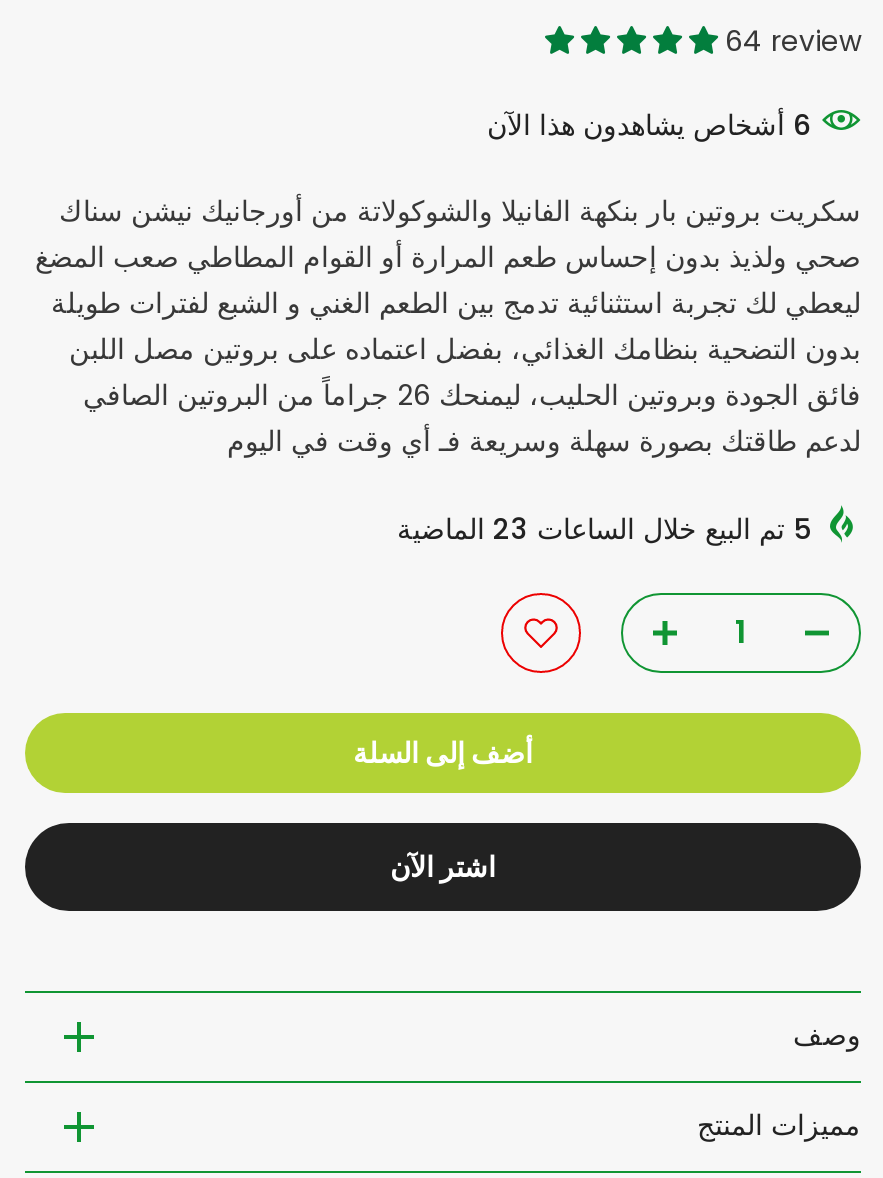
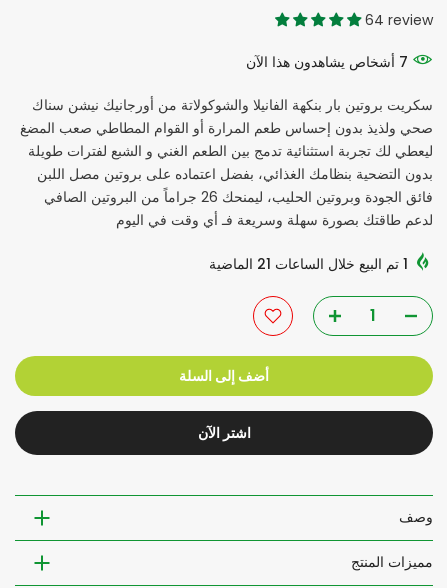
[487,105,811,145] 6 أشخاص يشاهدون هذا الآن -> [246,52,408,72] 7 أشخاص يشاهدون هذا الآن
[397,509,811,549] 5 تم البيع خلال الساعات 23 الماضية -> [209,254,408,274] 1 تم البيع خلال الساعات 21 الماضية

